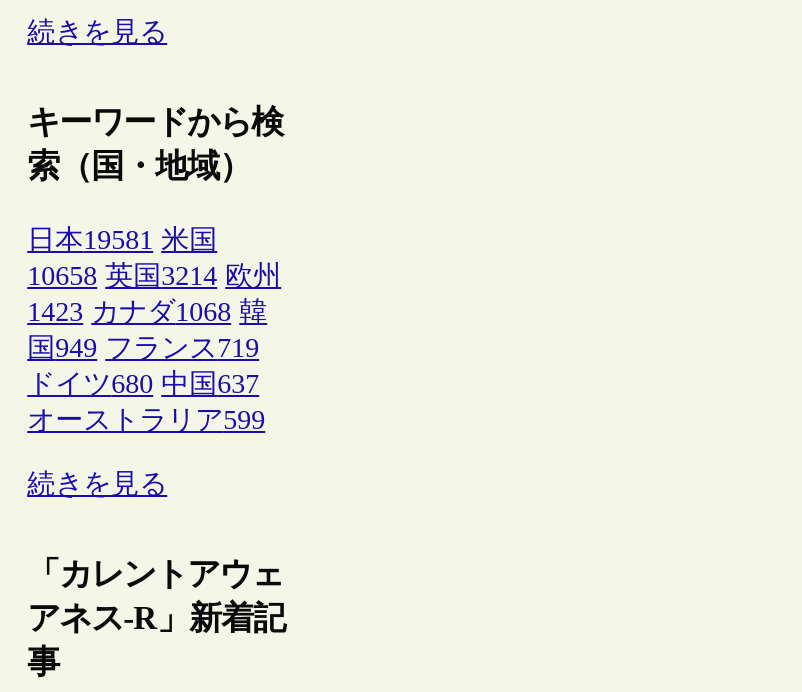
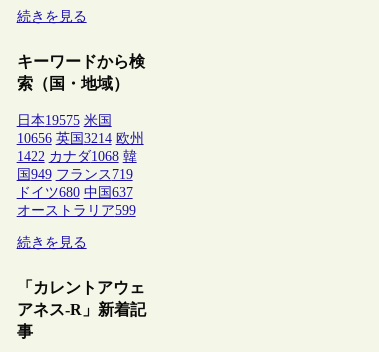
[27,224,217,254] 日本19581 米国 -> [17,113,112,128] 日本19575 米国
[27,260,281,290] 10658 英国3214 欧州 -> [17,131,144,146] 10656 英国3214 欧州
[27,296,267,326] 1423 カナダ1068 韓 -> [17,149,137,164] 1422 カナダ1068 韓

